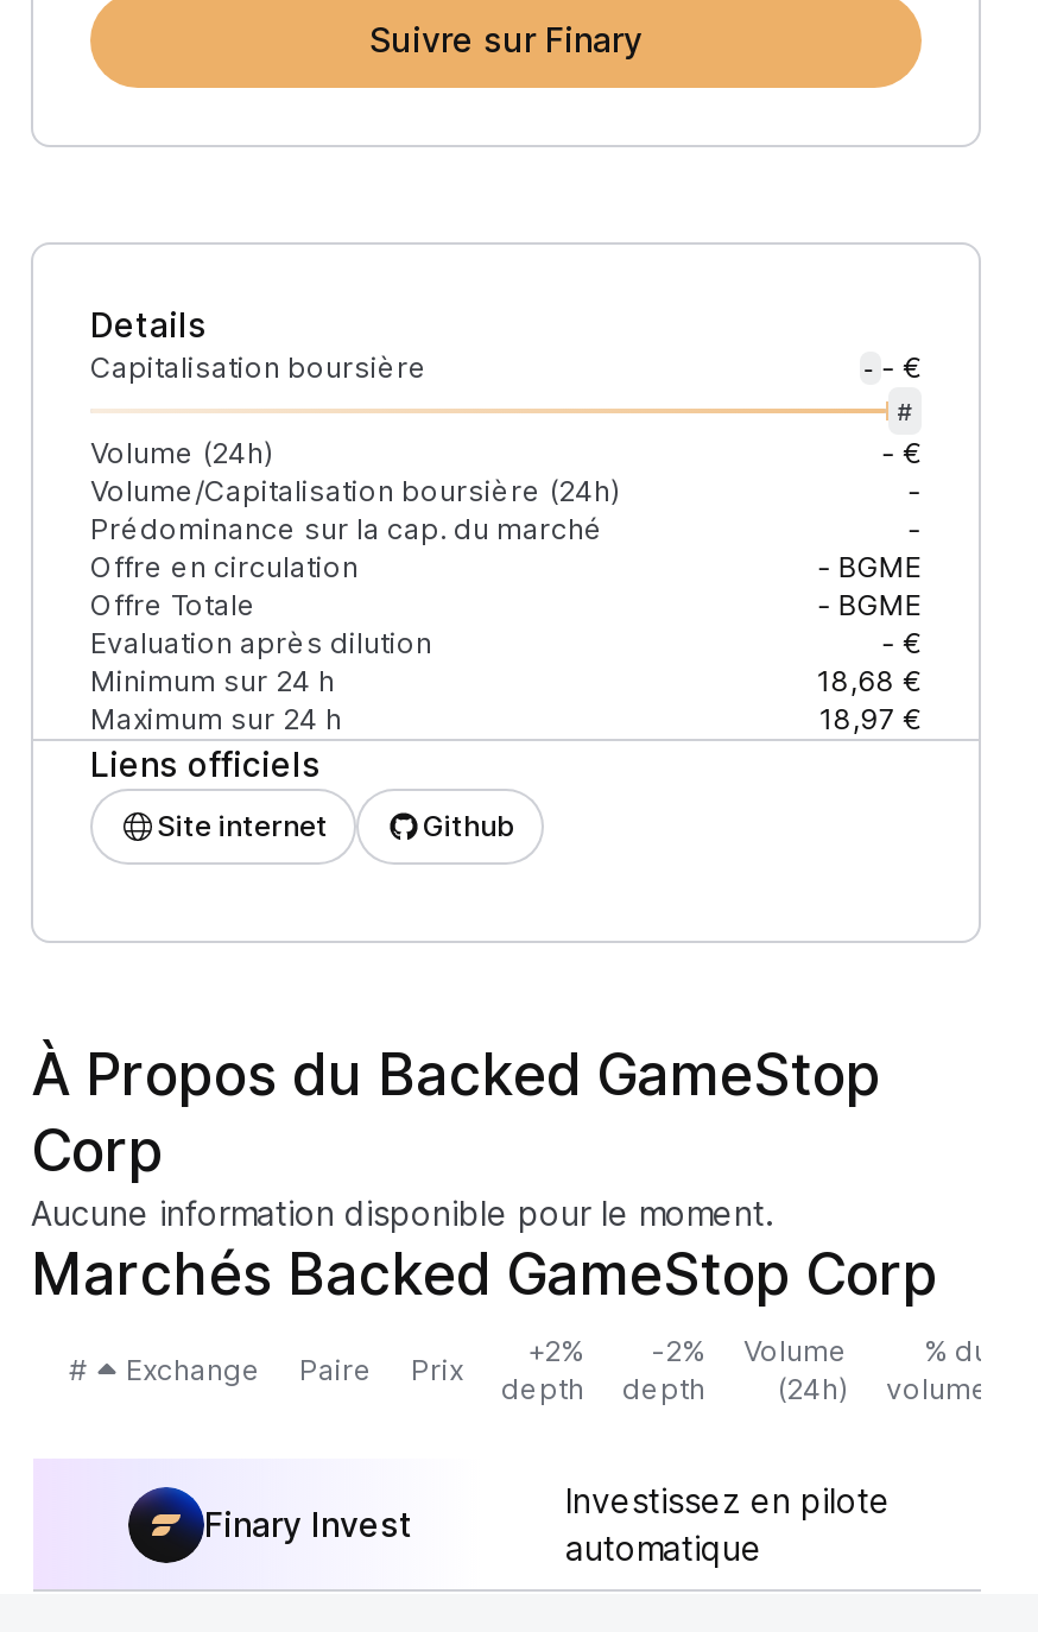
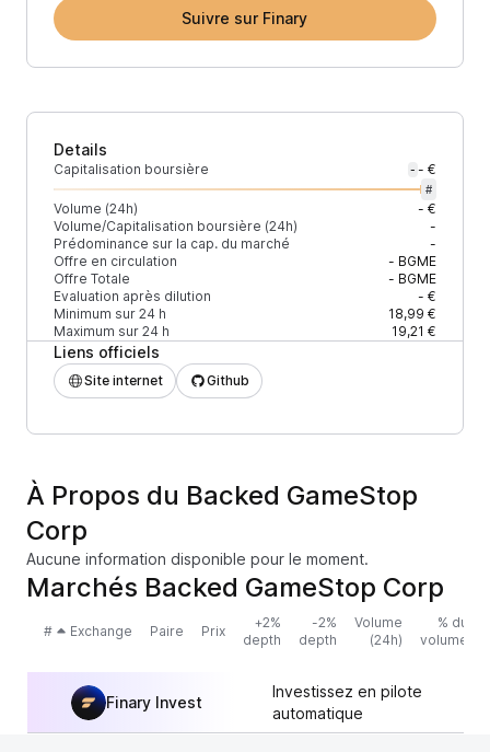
[817,663,921,698] 18,68 € -> [388,305,436,322] 18,99 €
[819,701,921,736] 18,97 € -> [391,323,436,339] 19,21 €

